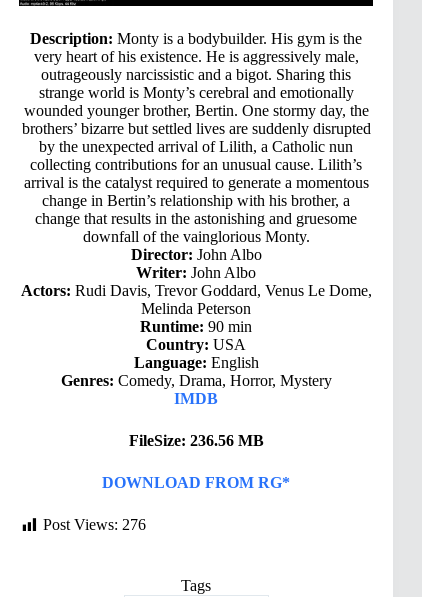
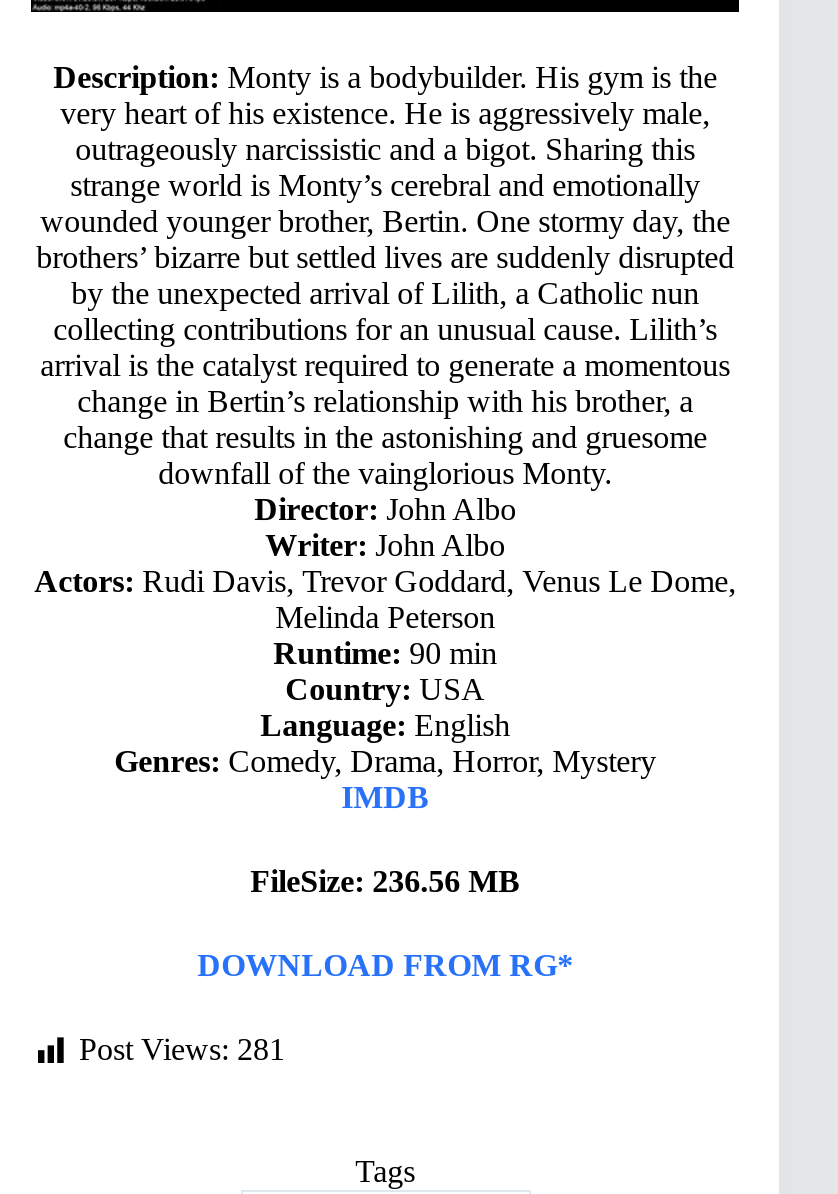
[43,516,146,533] Post Views: 276 -> [79,1033,285,1067] Post Views: 281

